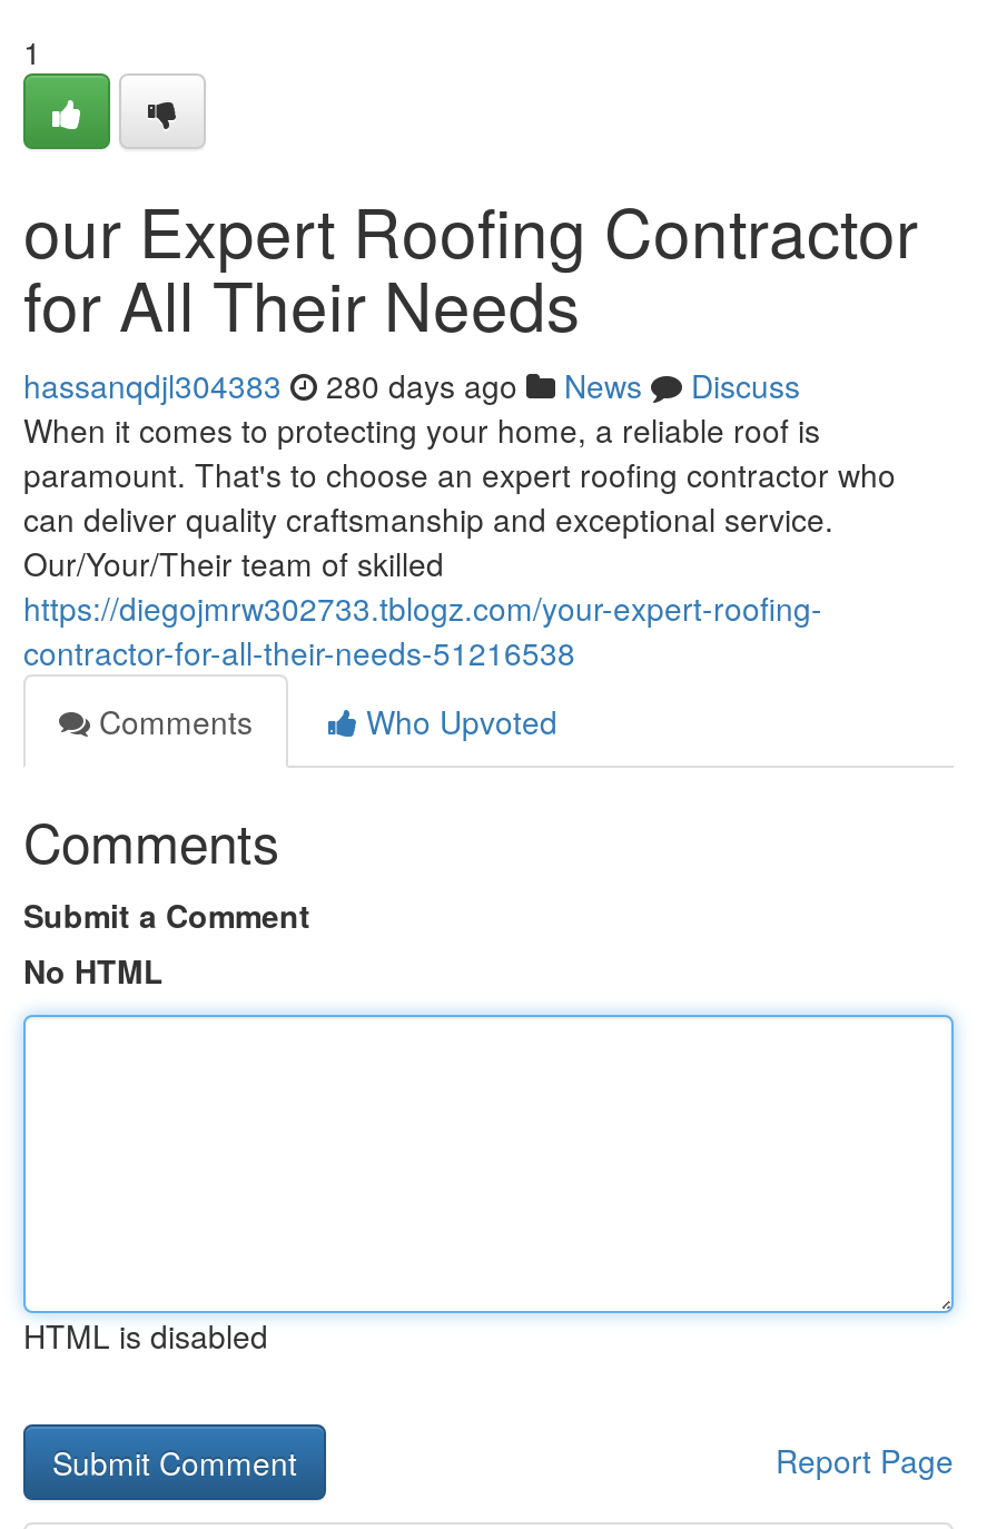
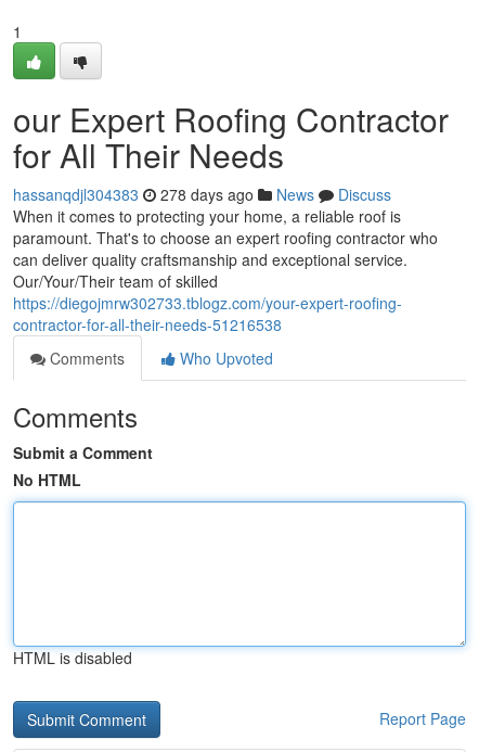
[23,363,800,407] hassanqdjl304383 280 days ago News Discuss -> [13,183,391,205] hassanqdjl304383 278 days ago News Discuss

